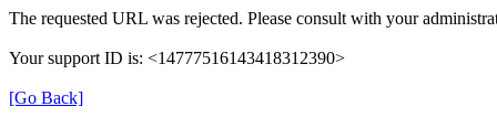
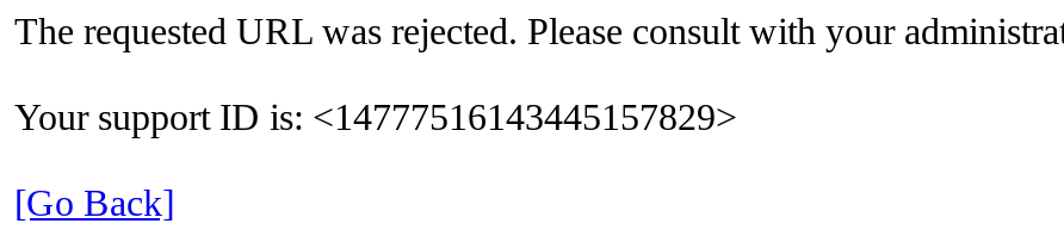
[9,49,345,67] Your support ID is: <14777516143418312390> -> [14,97,737,137] Your support ID is: <14777516143445157829>

